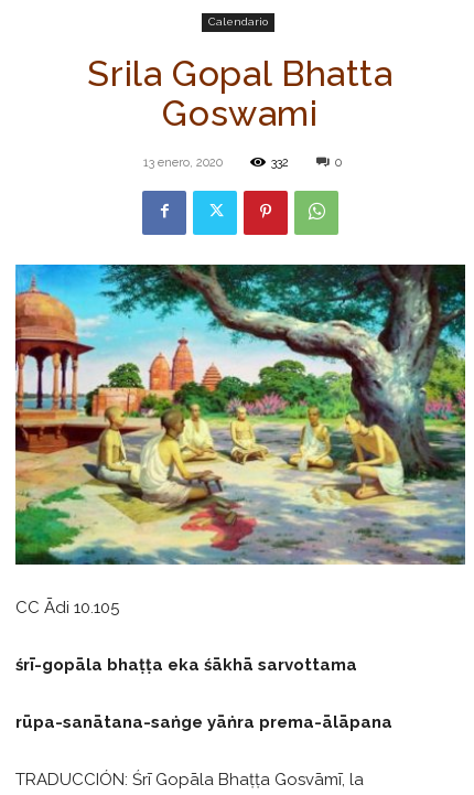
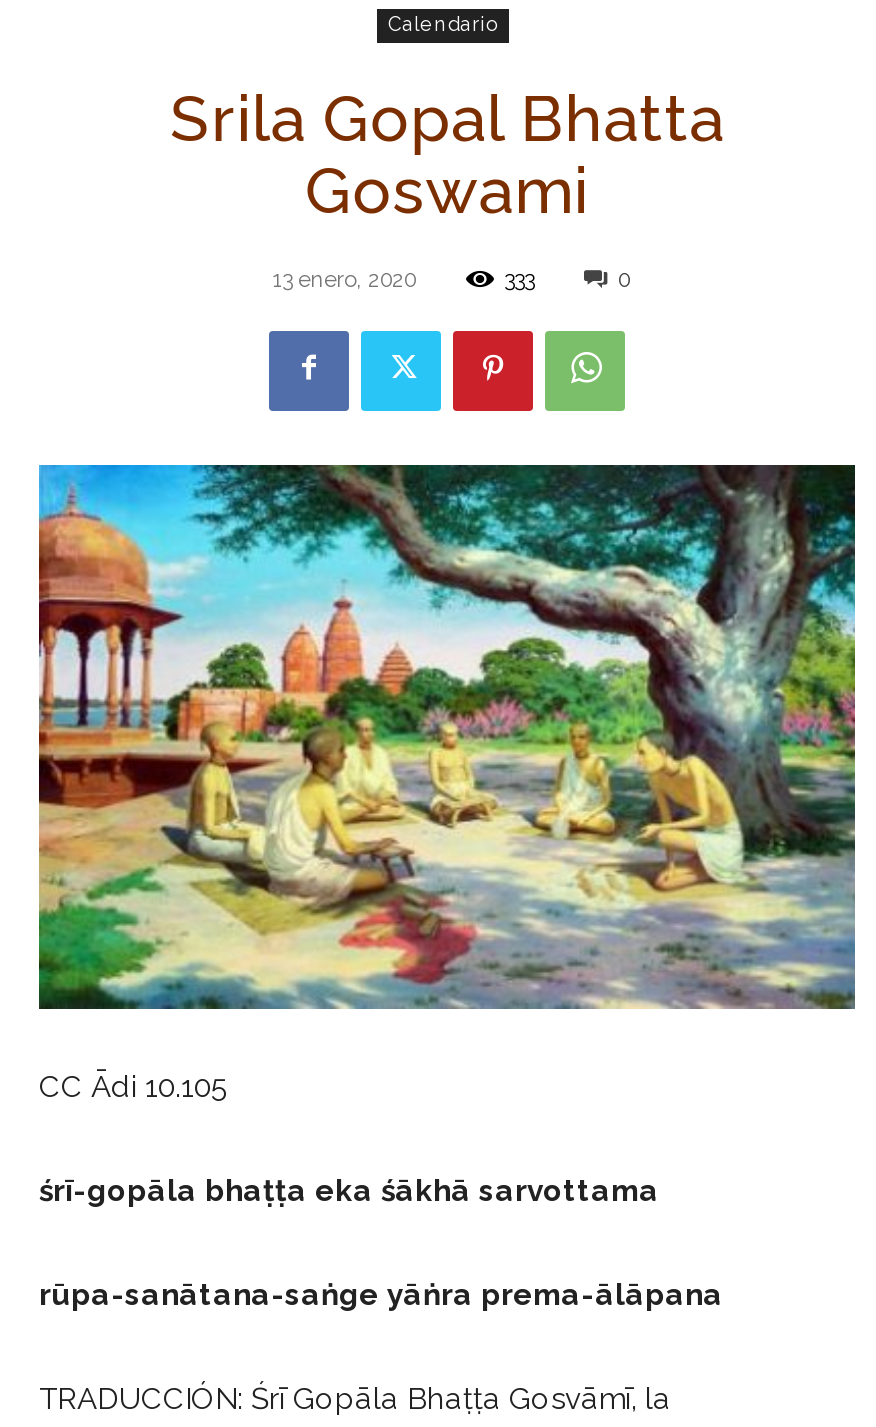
[271,155,289,169] 332 -> [504,266,534,292] 333

